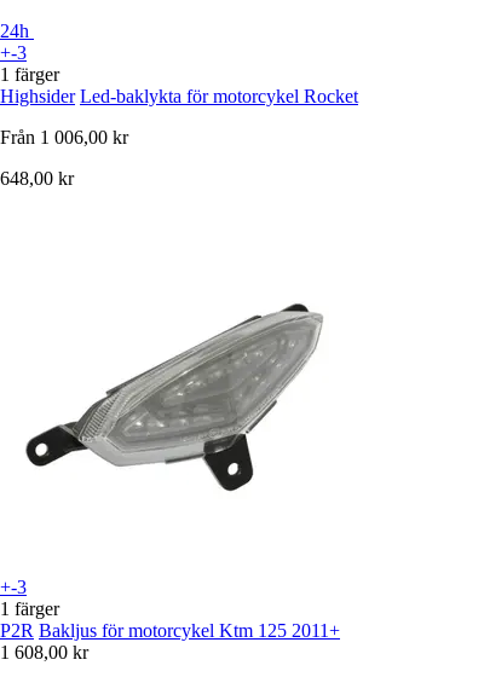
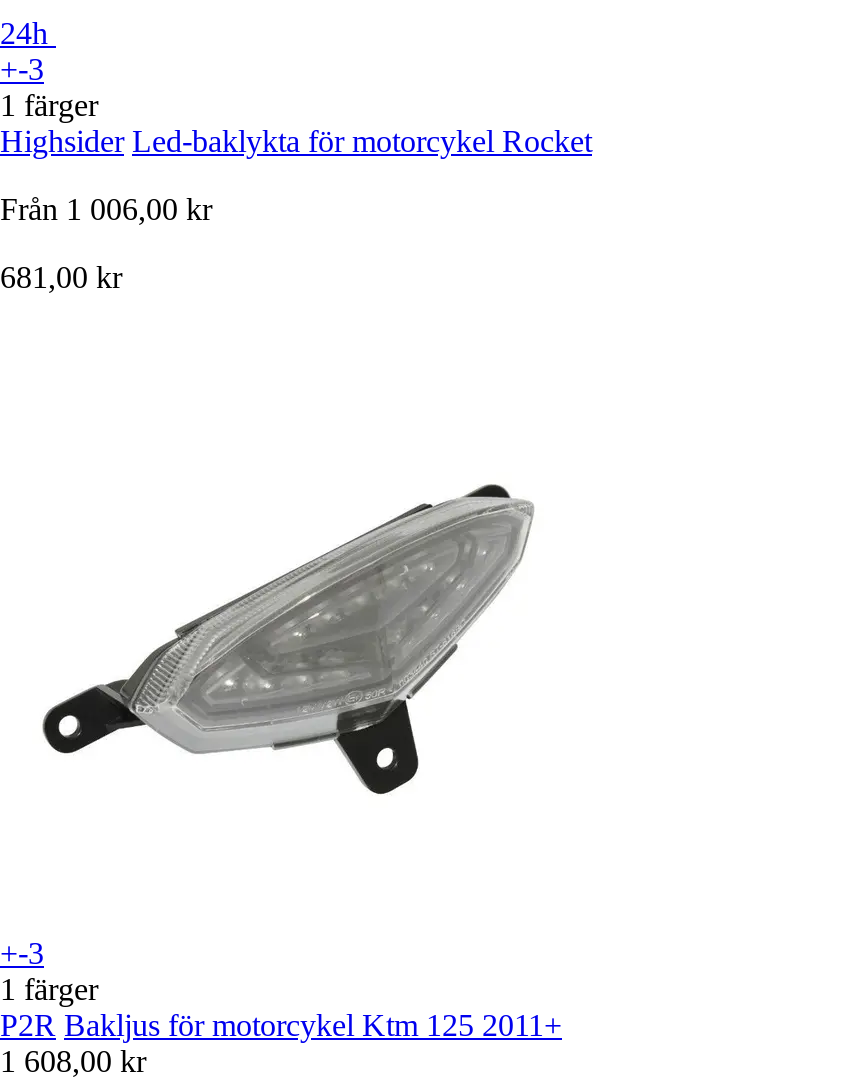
[0,168,74,188] 648,00 kr -> [0,259,122,293] 681,00 kr

